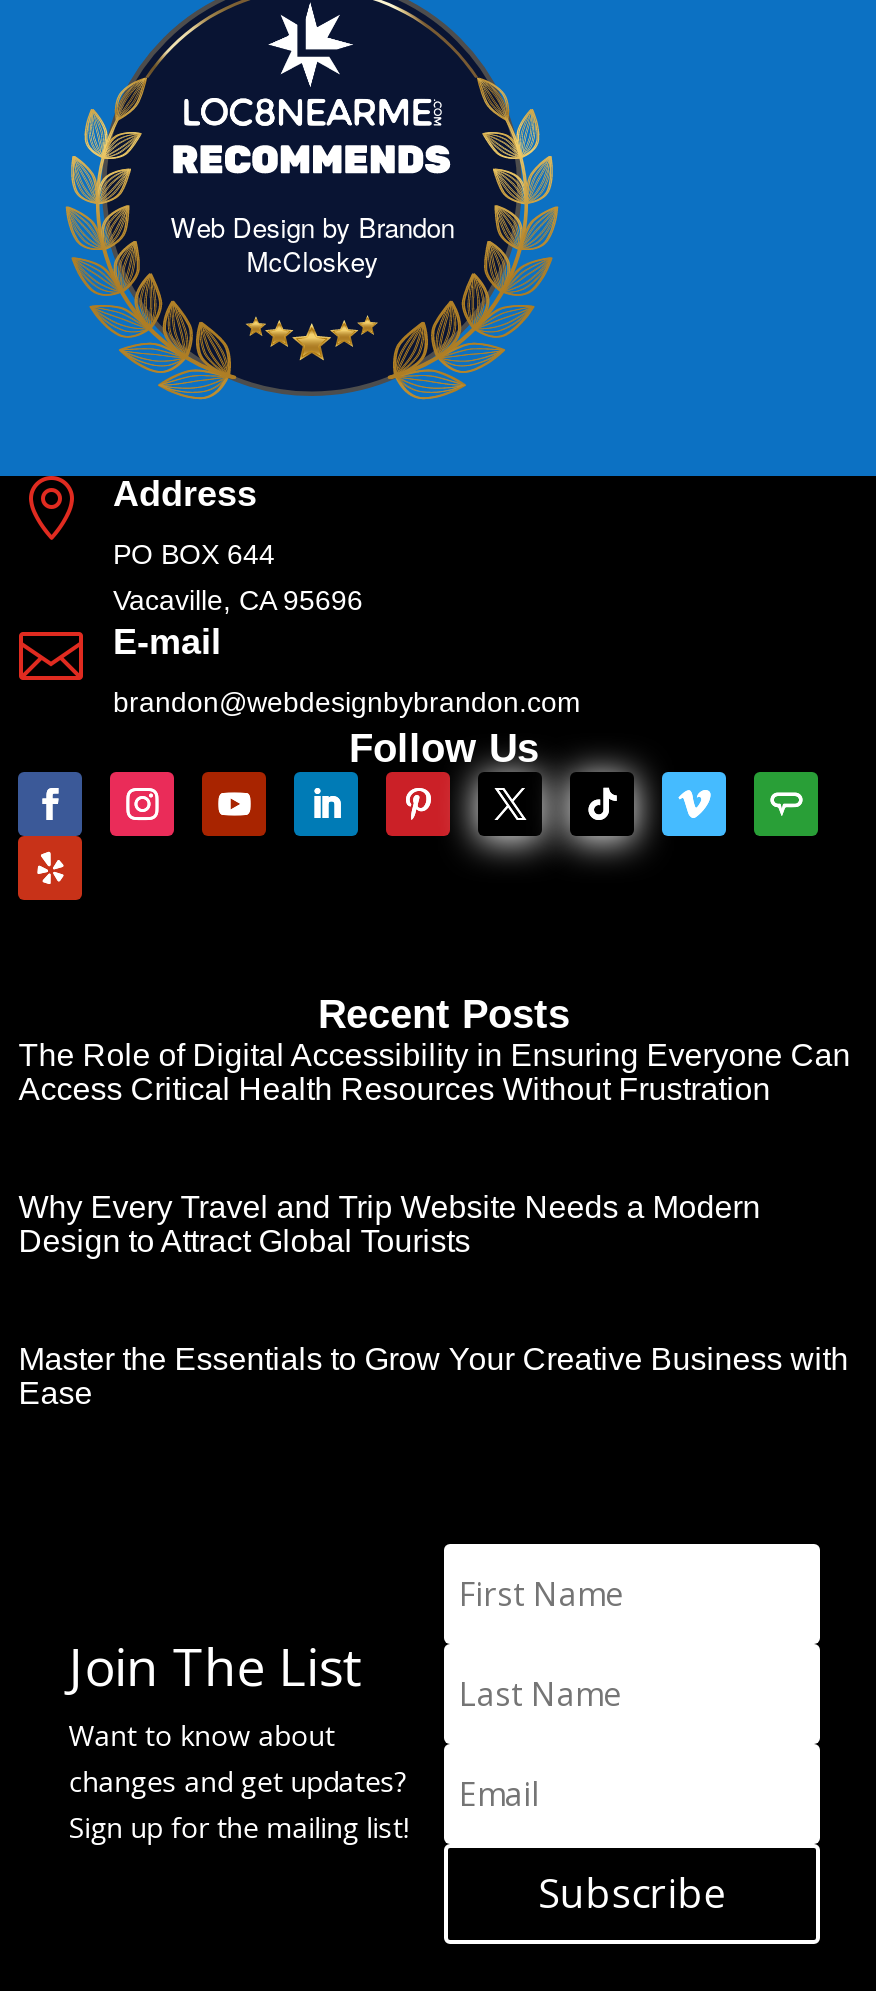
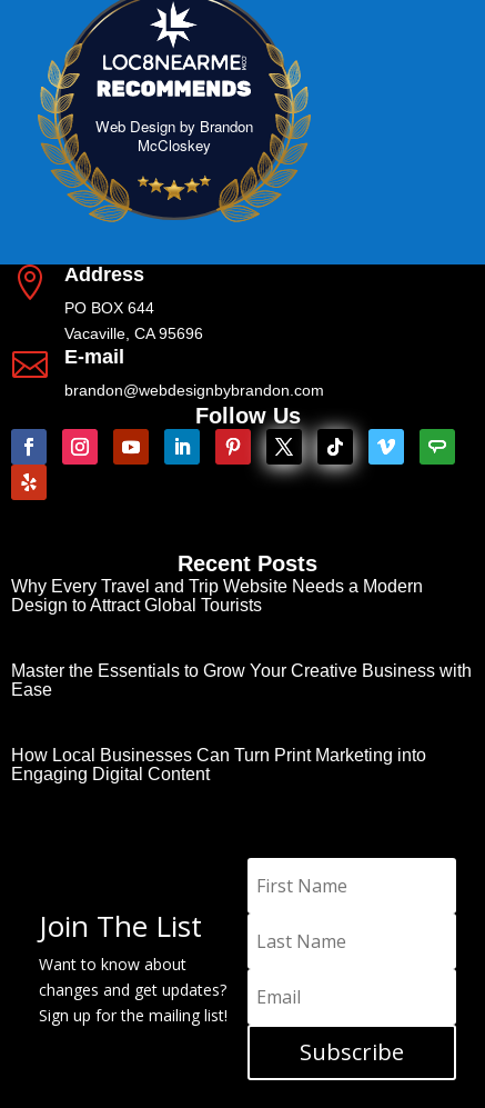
[18,1038,850,1106] The Role of Digital Accessibility in Ensuring Everyone Can | Access Critical Health Resources Without Frustration -> none
moved [18,1190,848,1410] -> [11,577,472,699]: Why Every Travel and Trip Website Needs a Modern | Design to Attract Global Tourists | Master the Essentials to Grow Your Creative Business with | Ease
none -> [11,746,426,783] How Local Businesses Can Turn Print Marketing into | Engaging Digital Content

